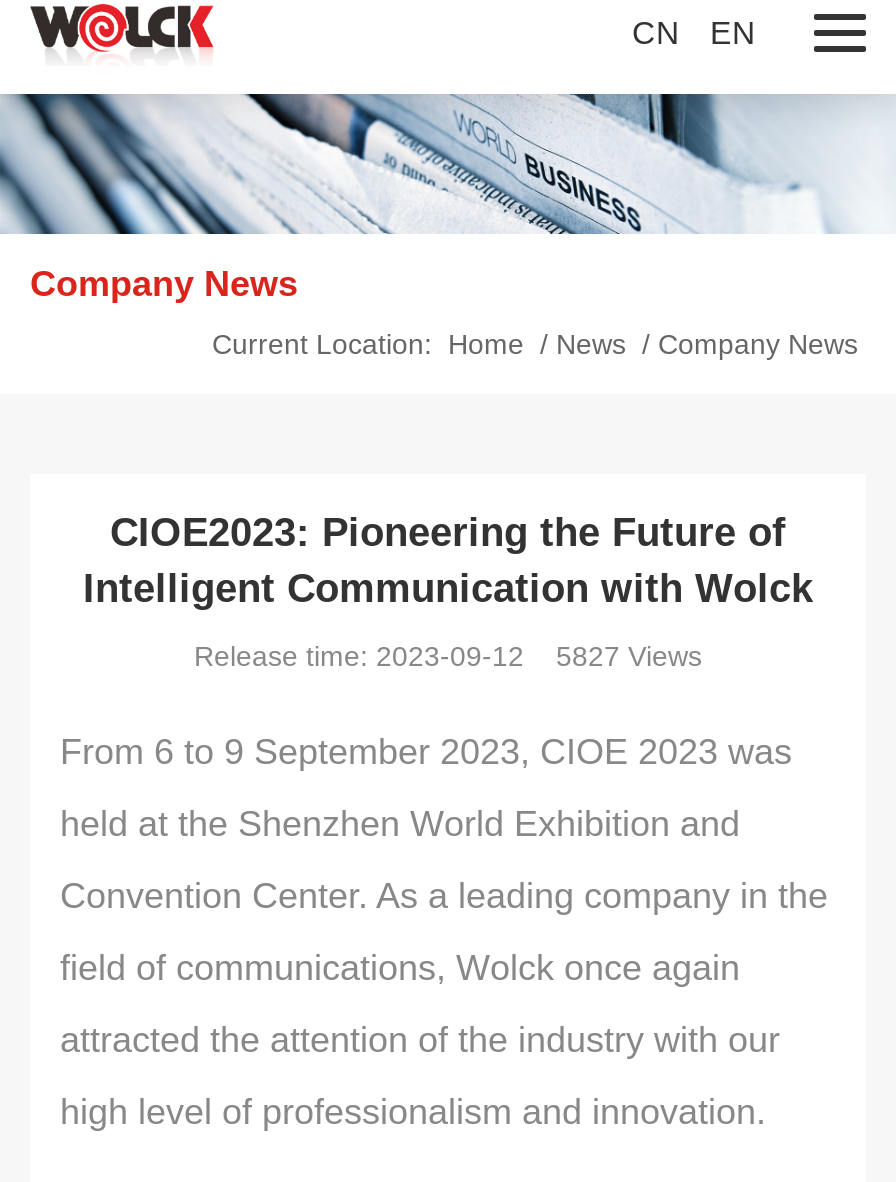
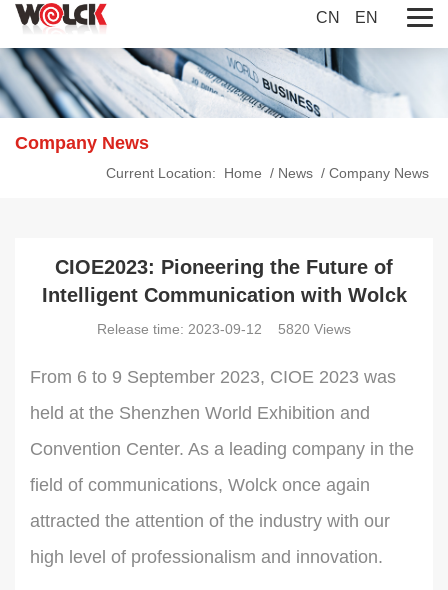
[194,640,702,672] Release time: 2023-09-12 5827 Views -> [97,321,351,337] Release time: 2023-09-12 5820 Views

